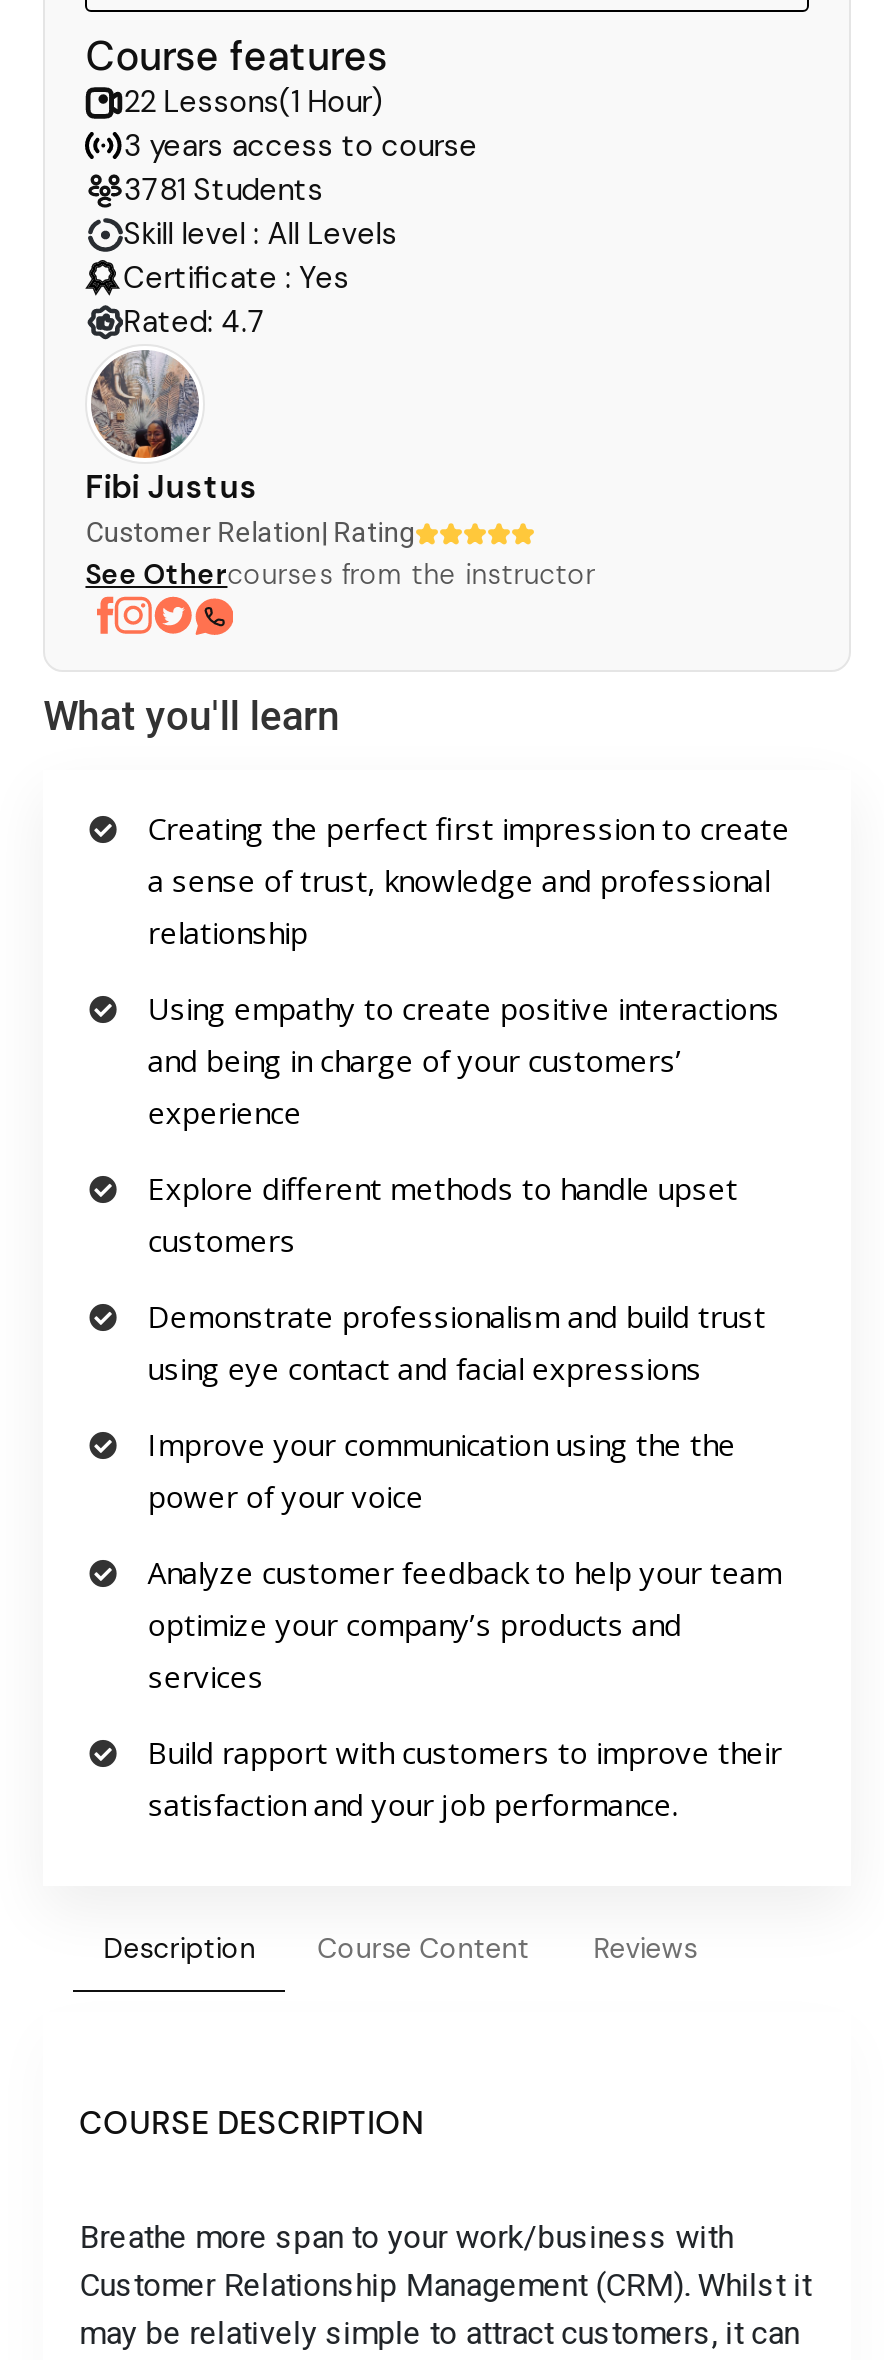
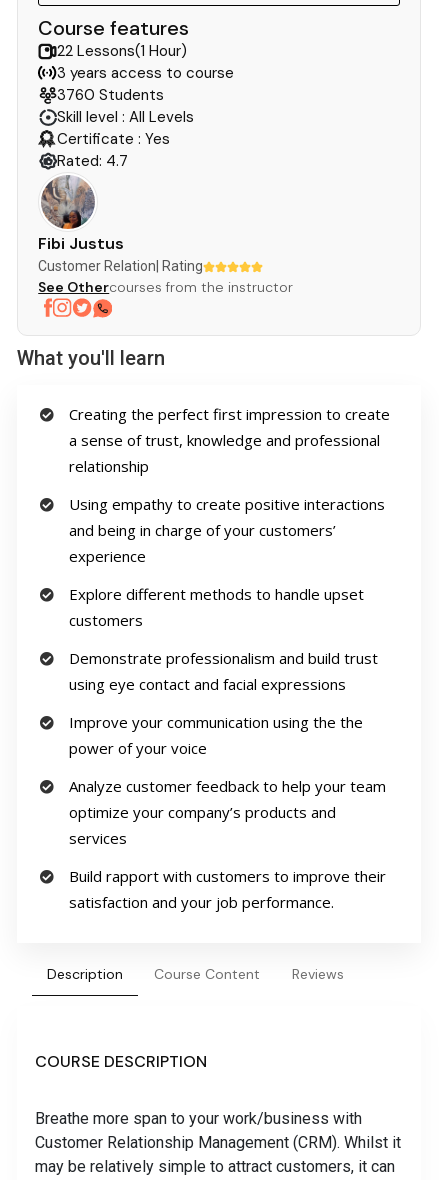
[123,170,323,210] 3781 Students -> [57,85,164,105] 3760 Students

